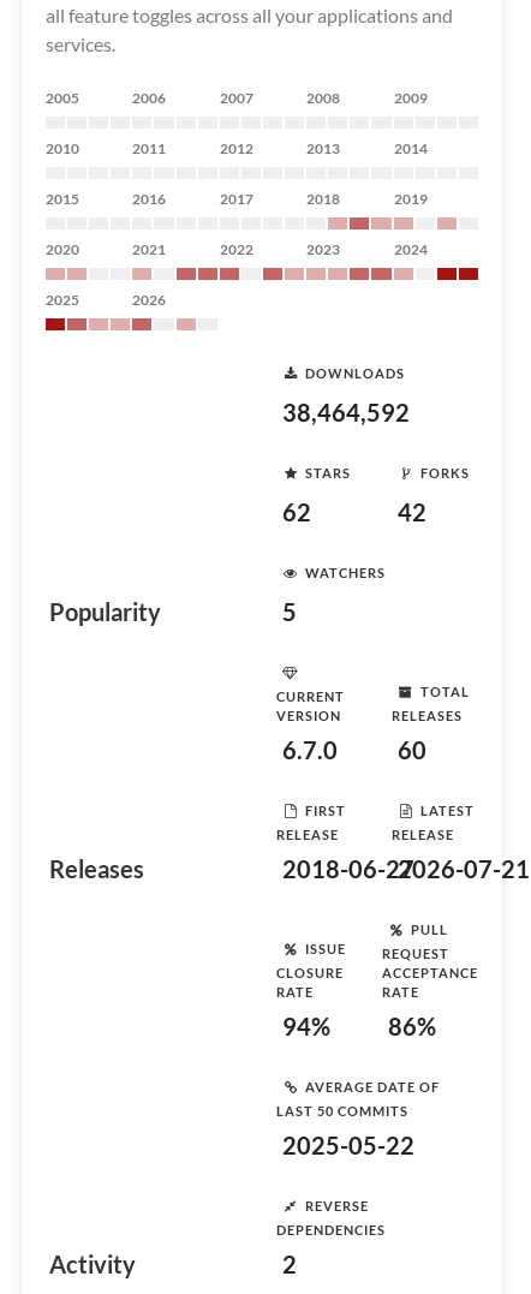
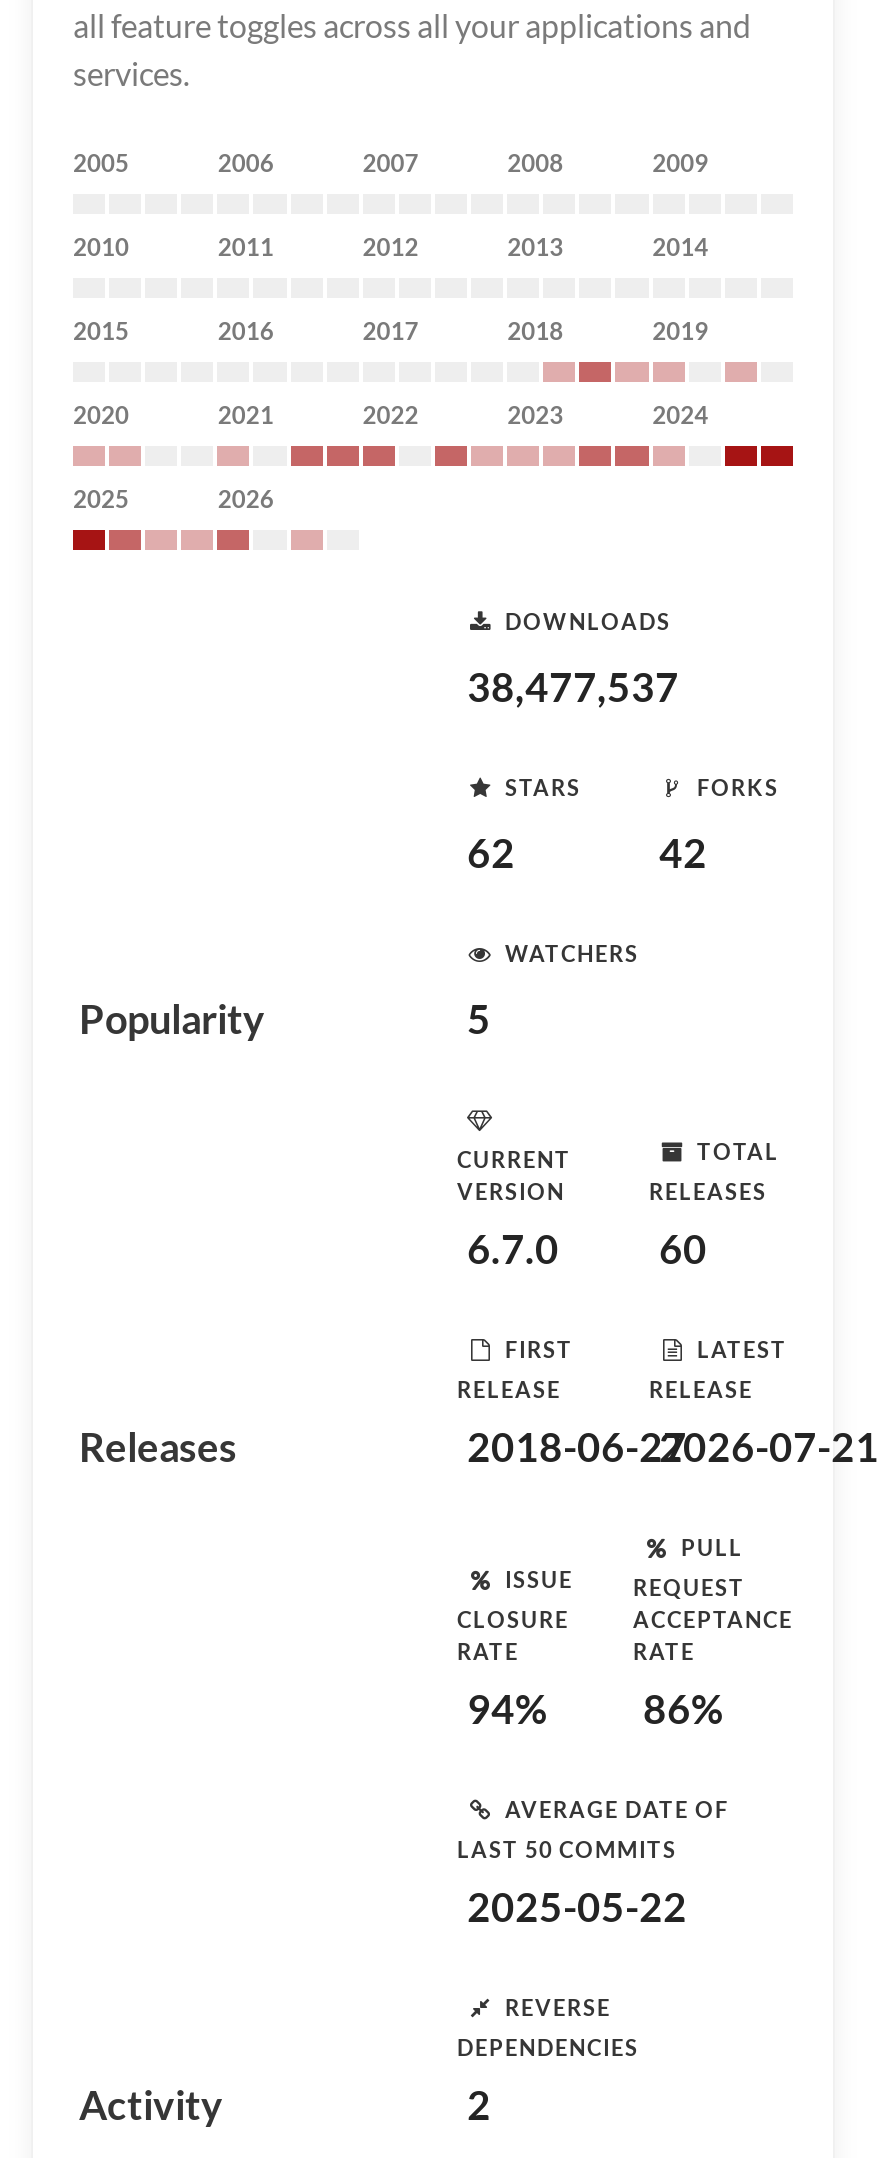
[282,398,410,427] 38,464,592 -> [467,662,679,710] 38,477,537

